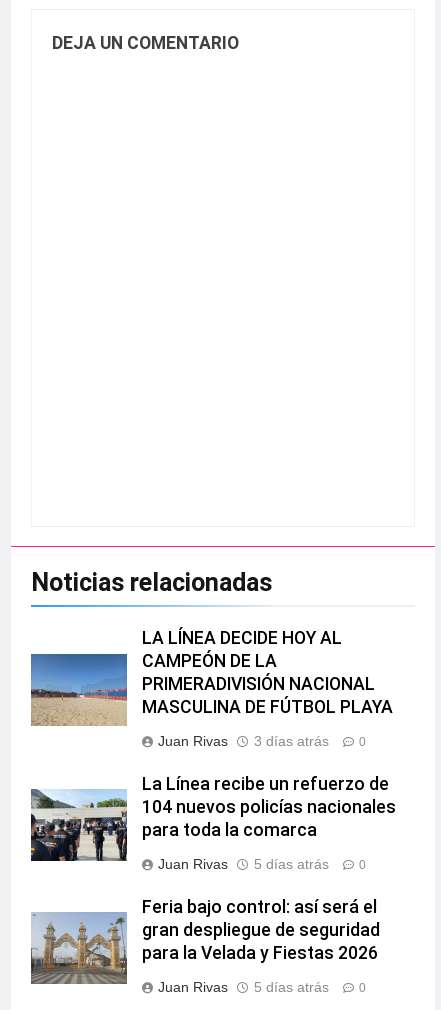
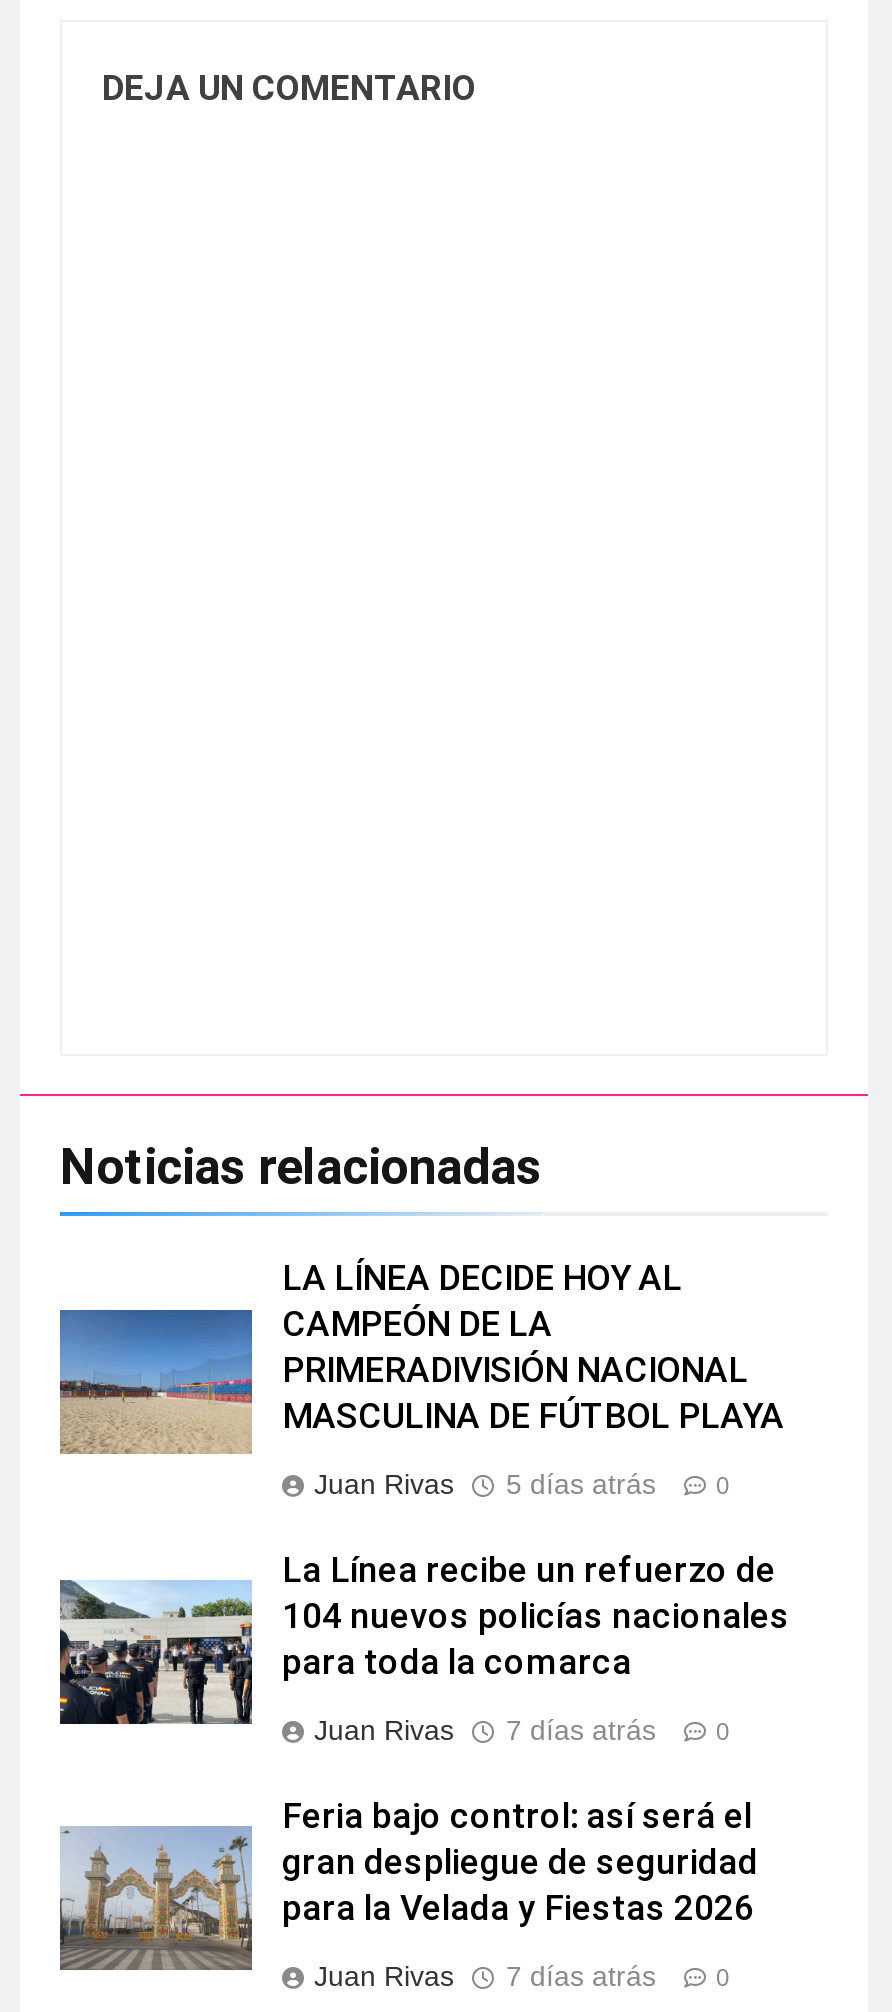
[158,733,329,749] Juan Rivas 3 días atrás -> [314,1468,656,1500] Juan Rivas 5 días atrás
[158,856,329,872] Juan Rivas 5 días atrás -> [314,1714,656,1746] Juan Rivas 7 días atrás
[158,979,329,995] Juan Rivas 5 días atrás -> [314,1960,656,1992] Juan Rivas 7 días atrás

